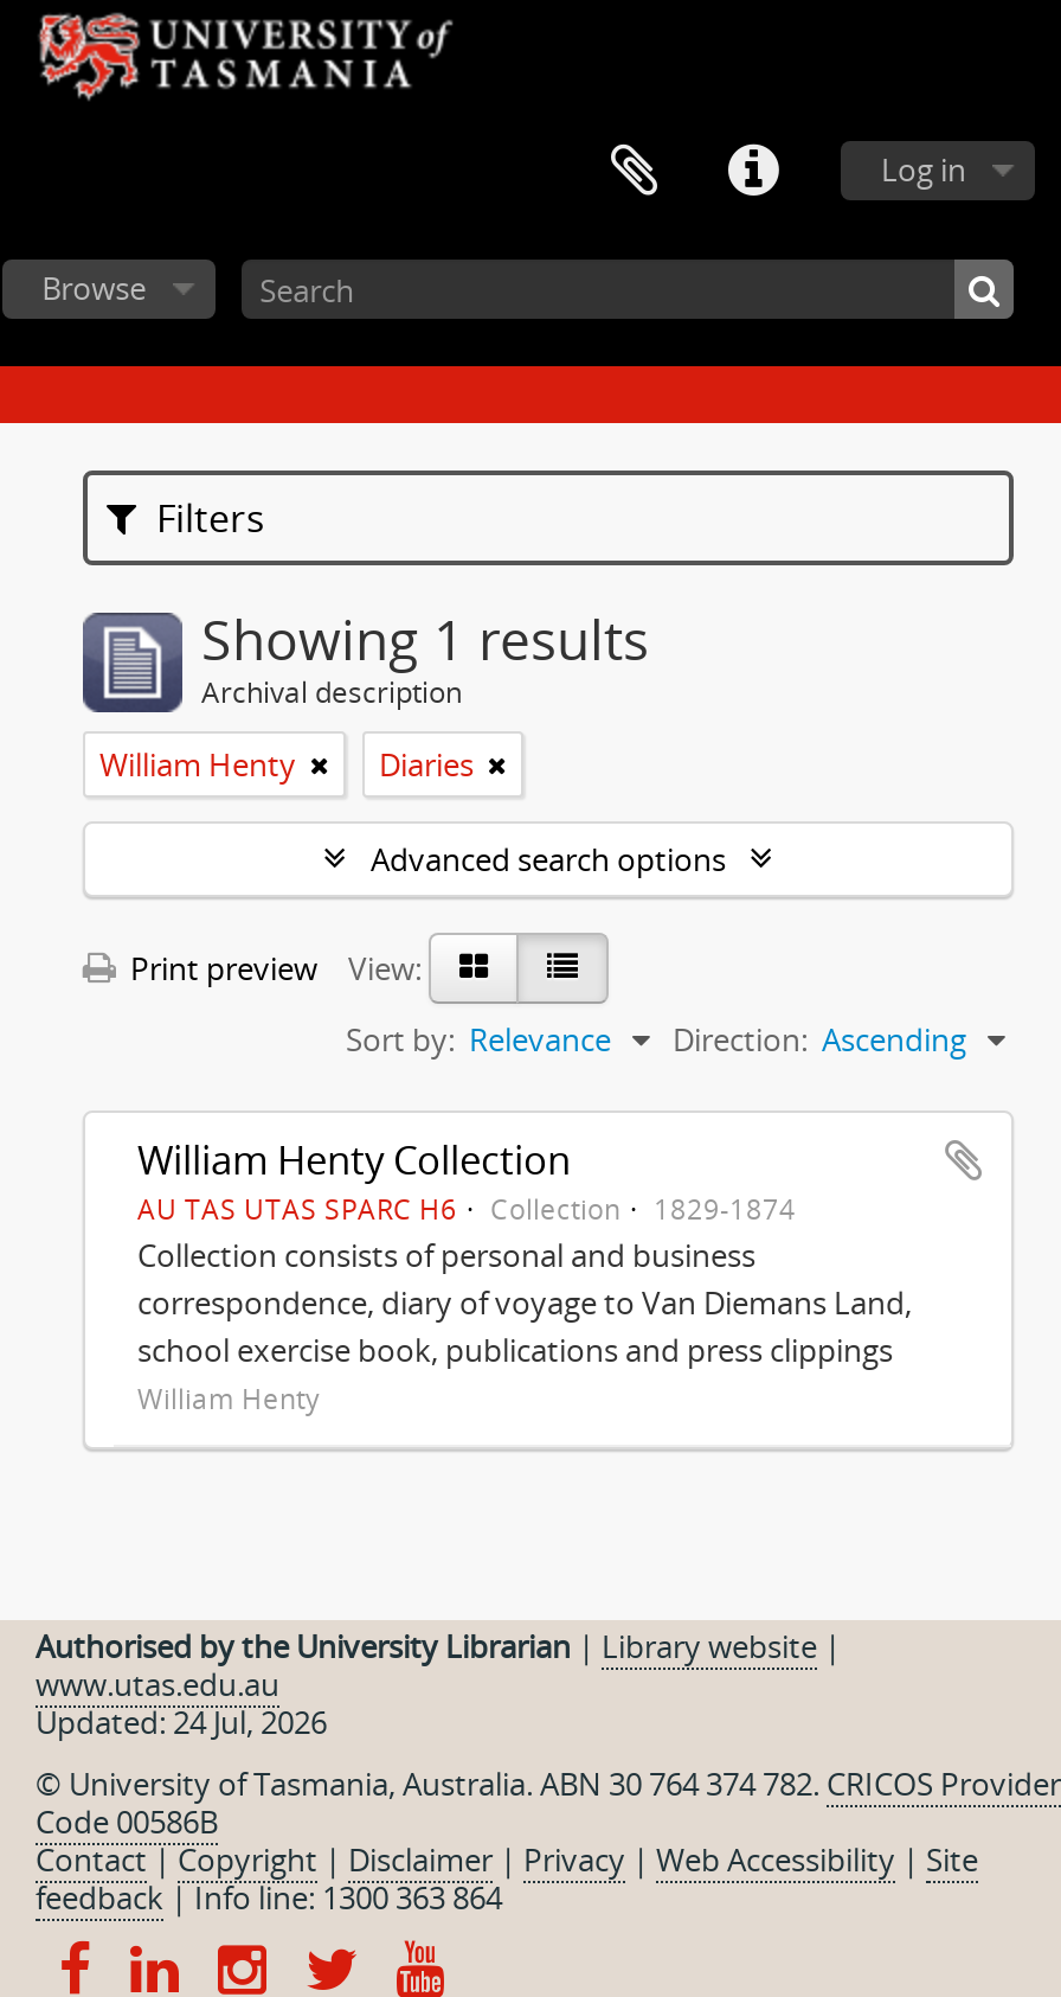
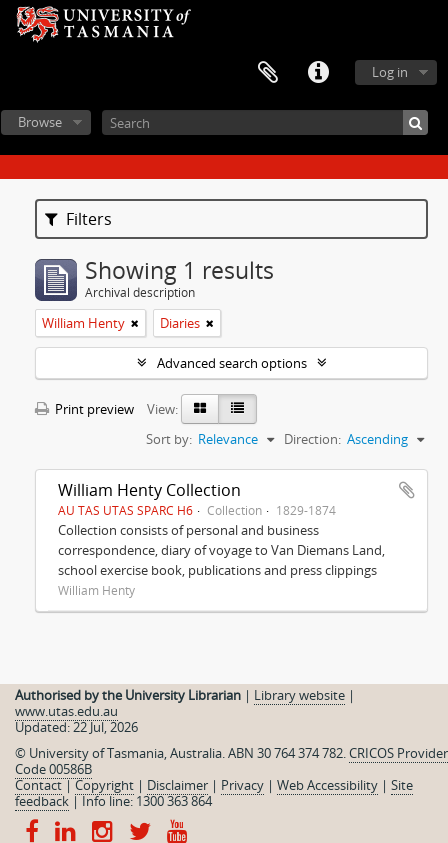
[36,1701,327,1743] Updated: 24 Jul, 2026 -> [15,718,138,736] Updated: 22 Jul, 2026

